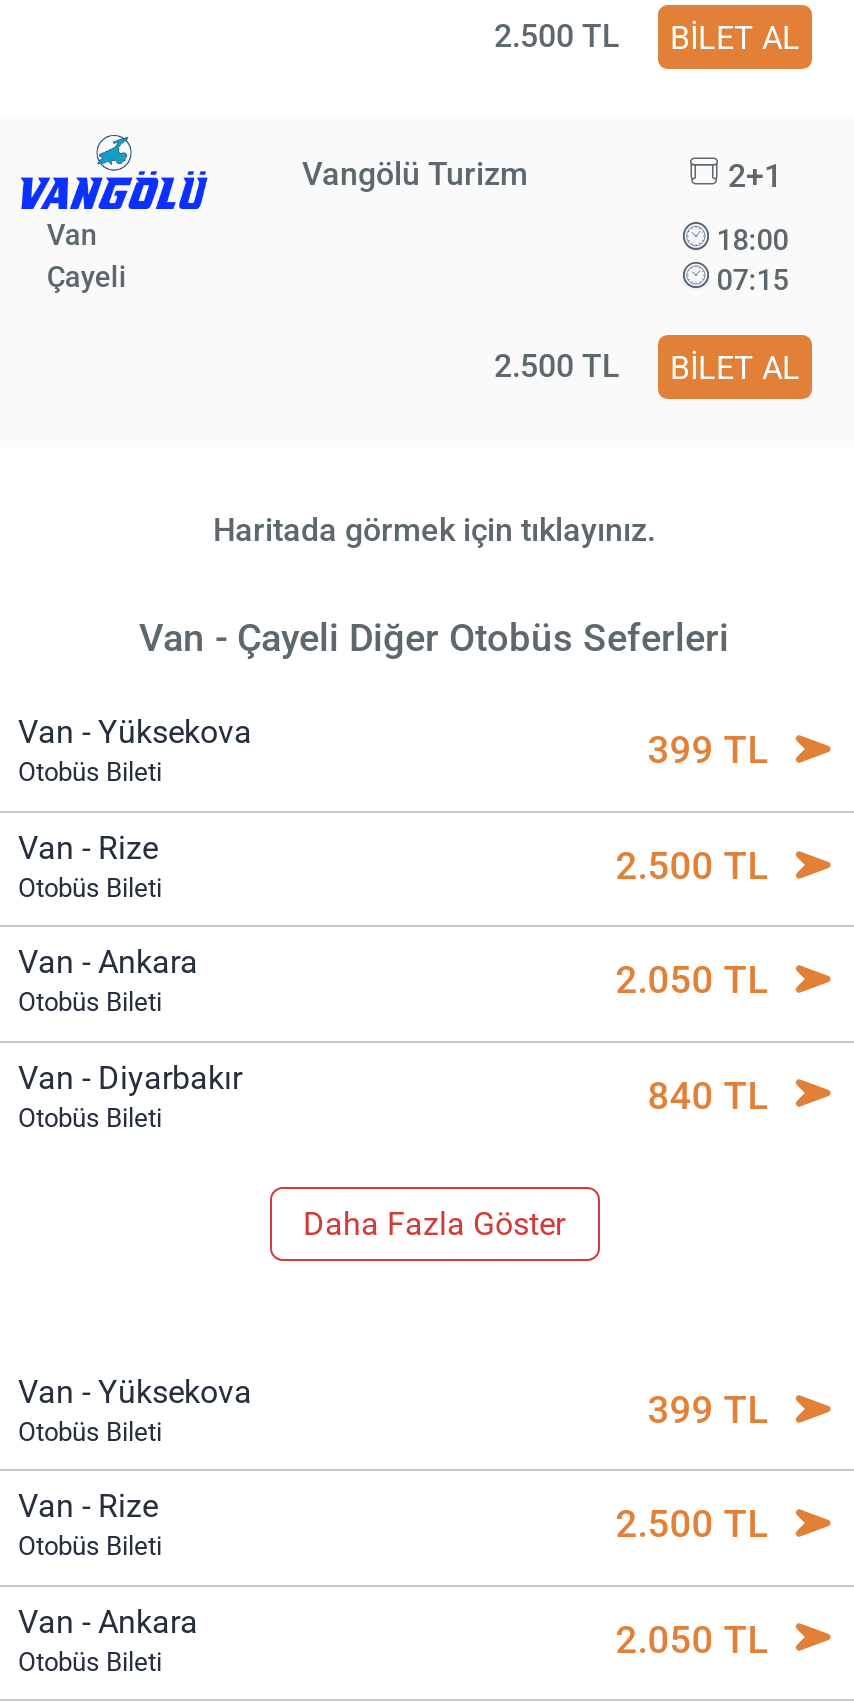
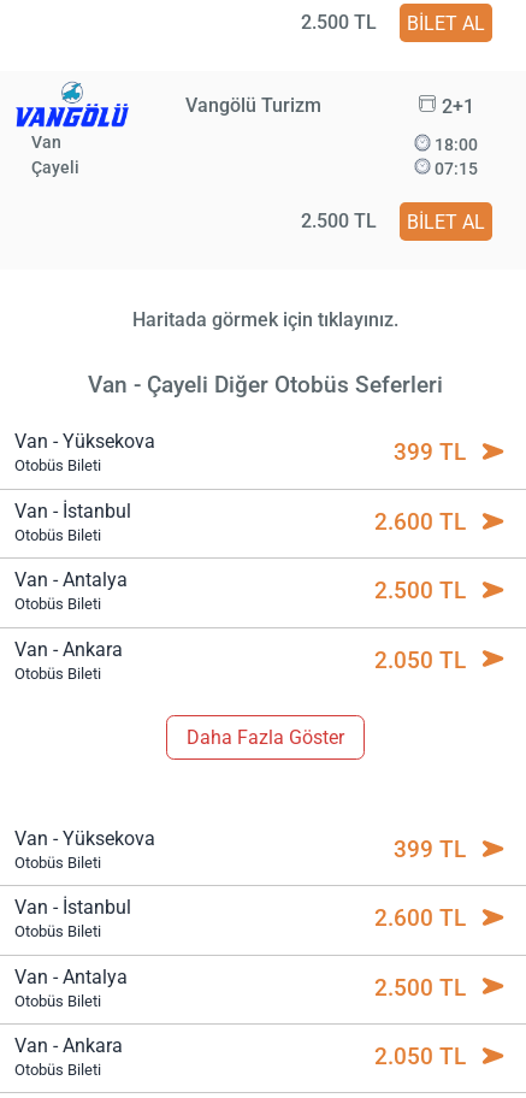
[18,829,158,867] Van - Rize -> [14,499,465,591] Van - İstanbul | Otobüs Bileti | 2.600 TL | Van - Antalya
[18,1058,767,1132] Van - Diyarbakır | Otobüs Bileti | 840 TL -> none
[18,1487,158,1525] Van - Rize -> [14,896,465,988] Van - İstanbul | Otobüs Bileti | 2.600 TL | Van - Antalya

